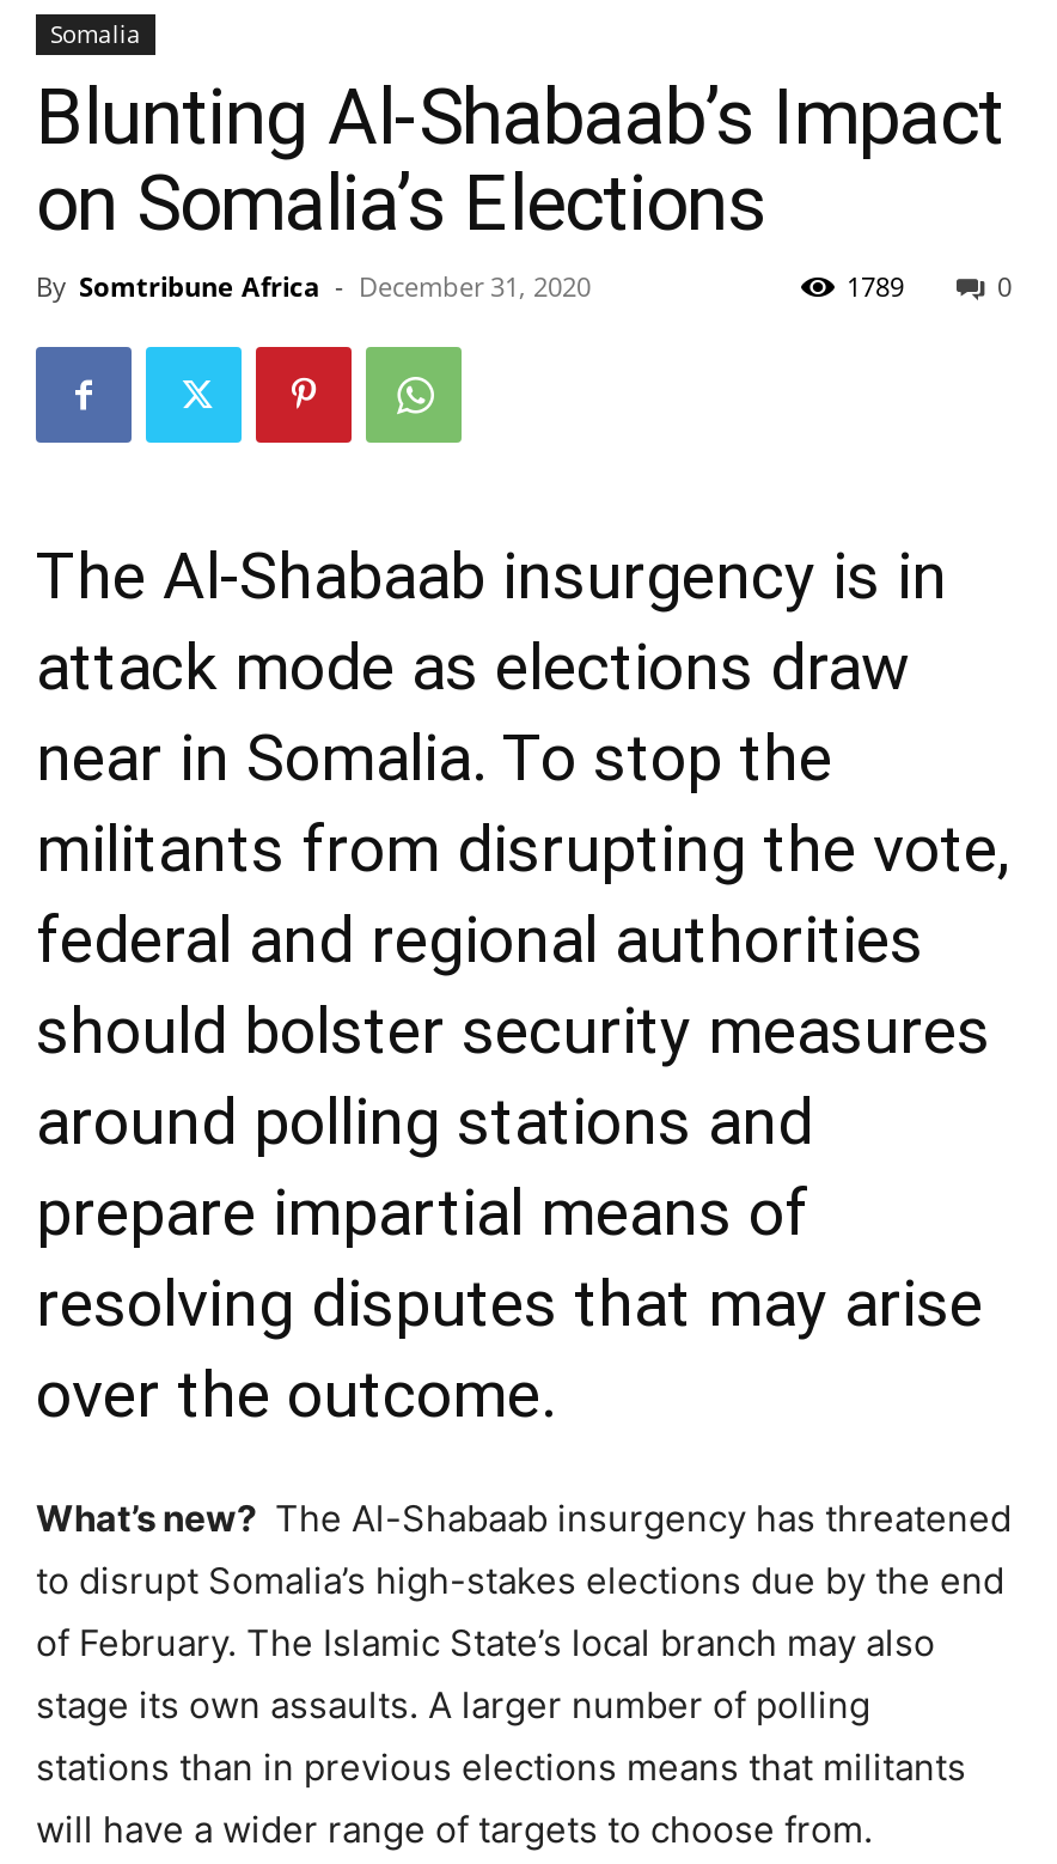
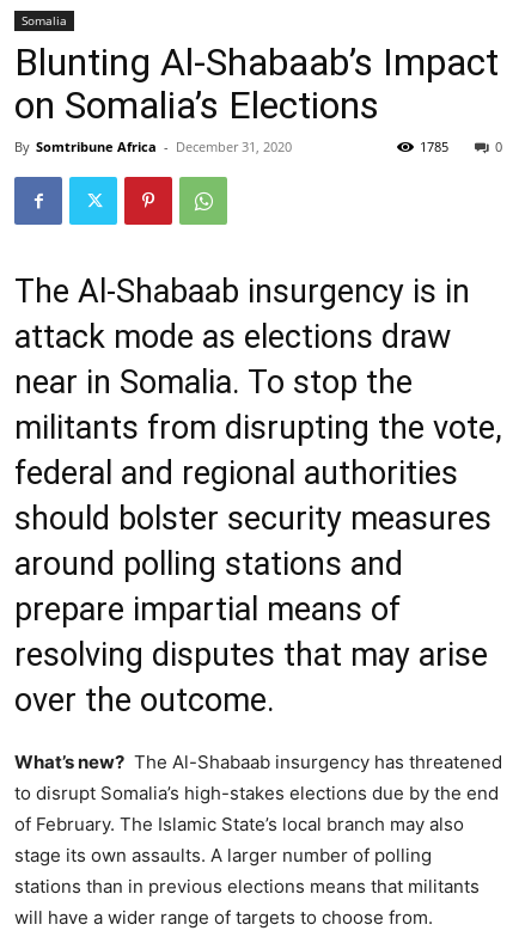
[847,268,904,304] 1789 -> [420,137,448,155] 1785

